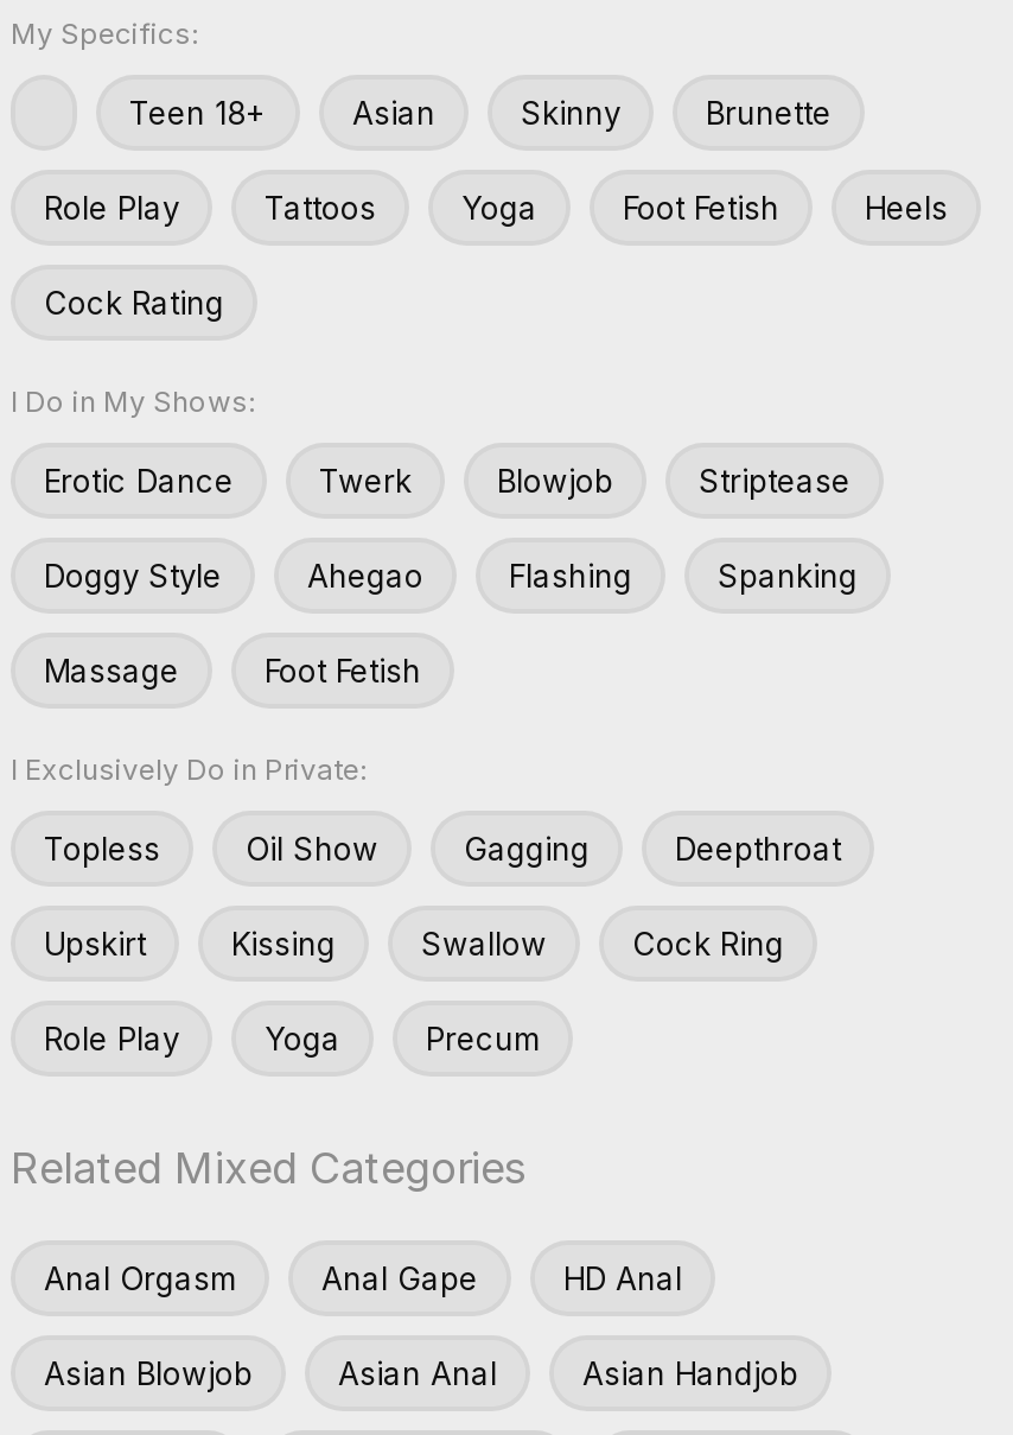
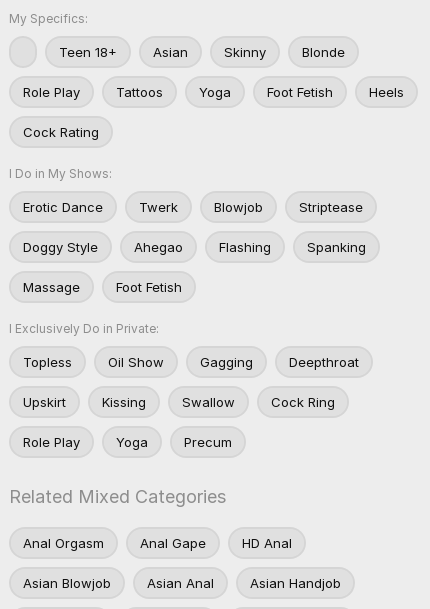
[706,93,832,131] Brunette -> [302,43,345,59] Blonde

